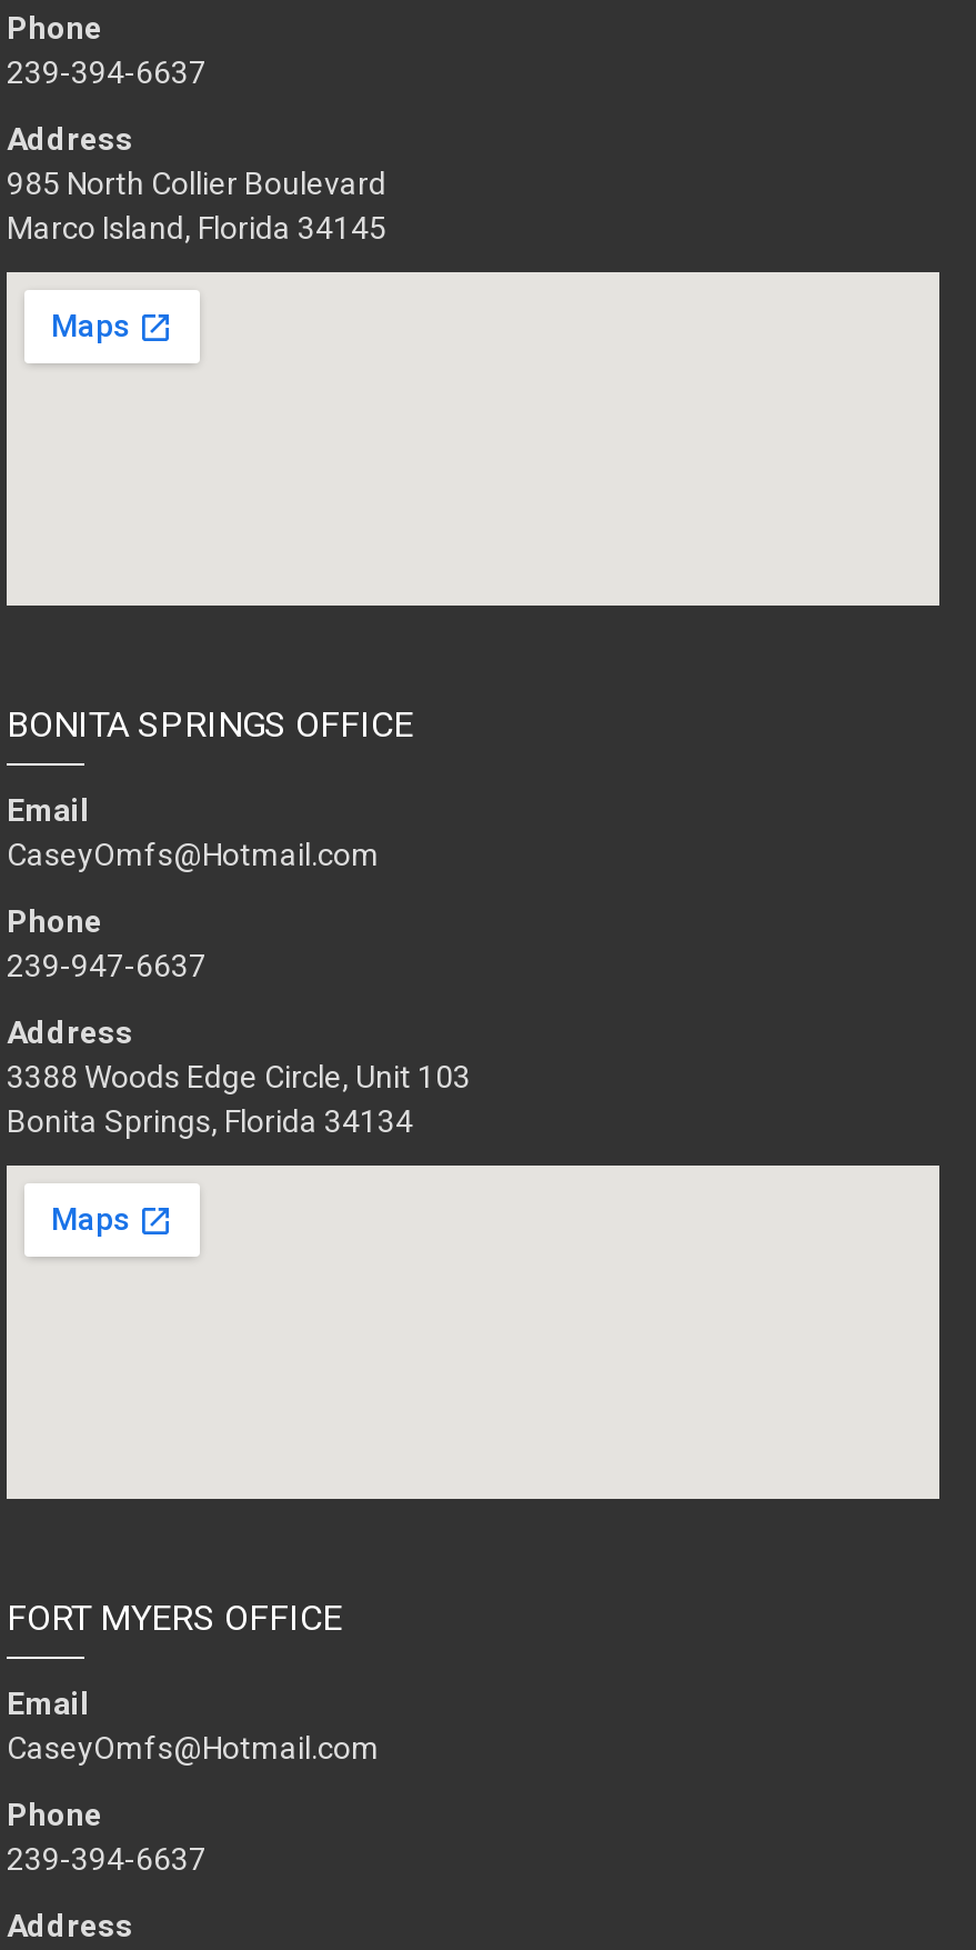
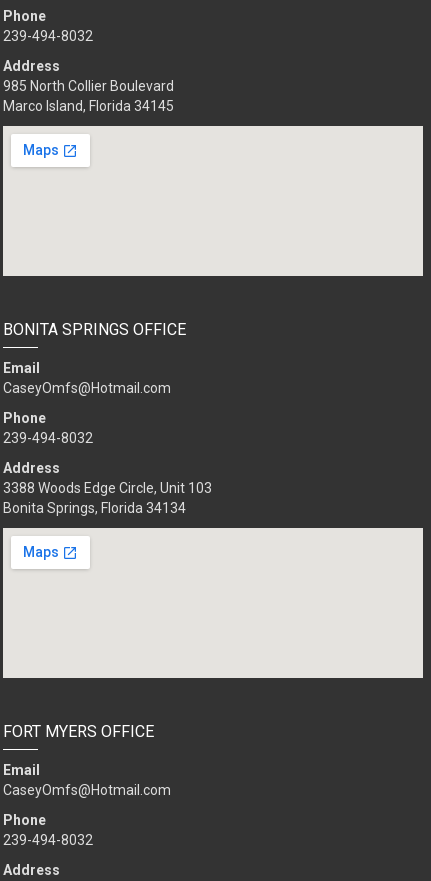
[7,54,207,90] 239-394-6637 -> [3,28,93,44] 239-494-8032
[7,948,207,983] 239-947-6637 -> [3,430,93,446] 239-494-8032
[7,1841,207,1877] 239-394-6637 -> [3,832,93,848] 239-494-8032

